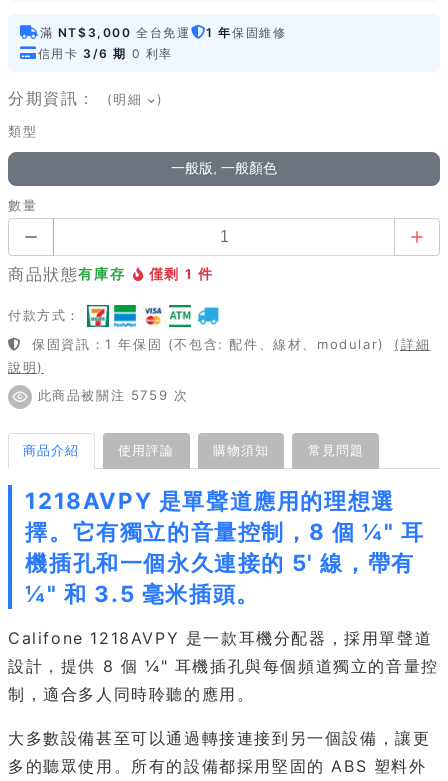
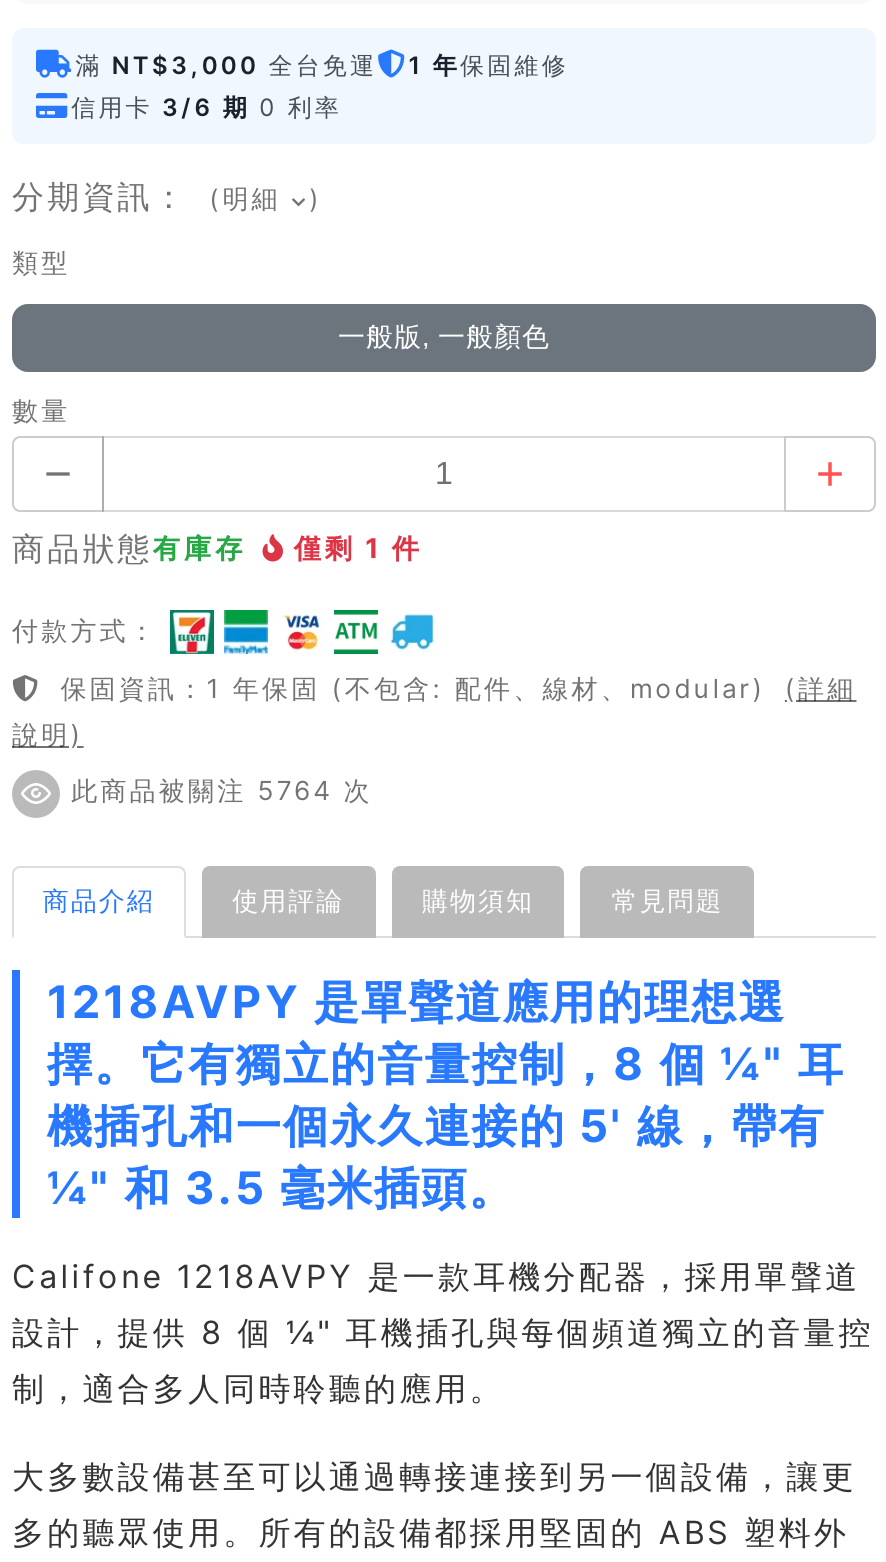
[32,387,188,403] 此商品被關注 5759 次 -> [60,774,373,806] 此商品被關注 5764 次

